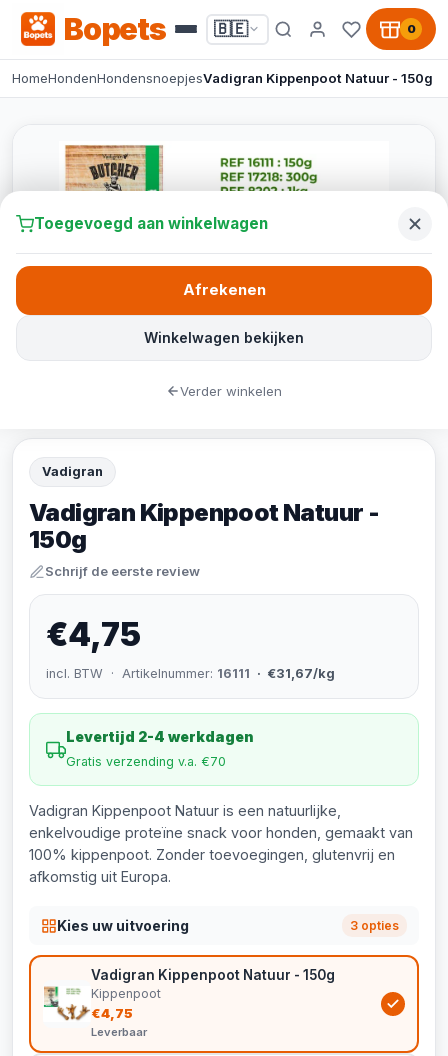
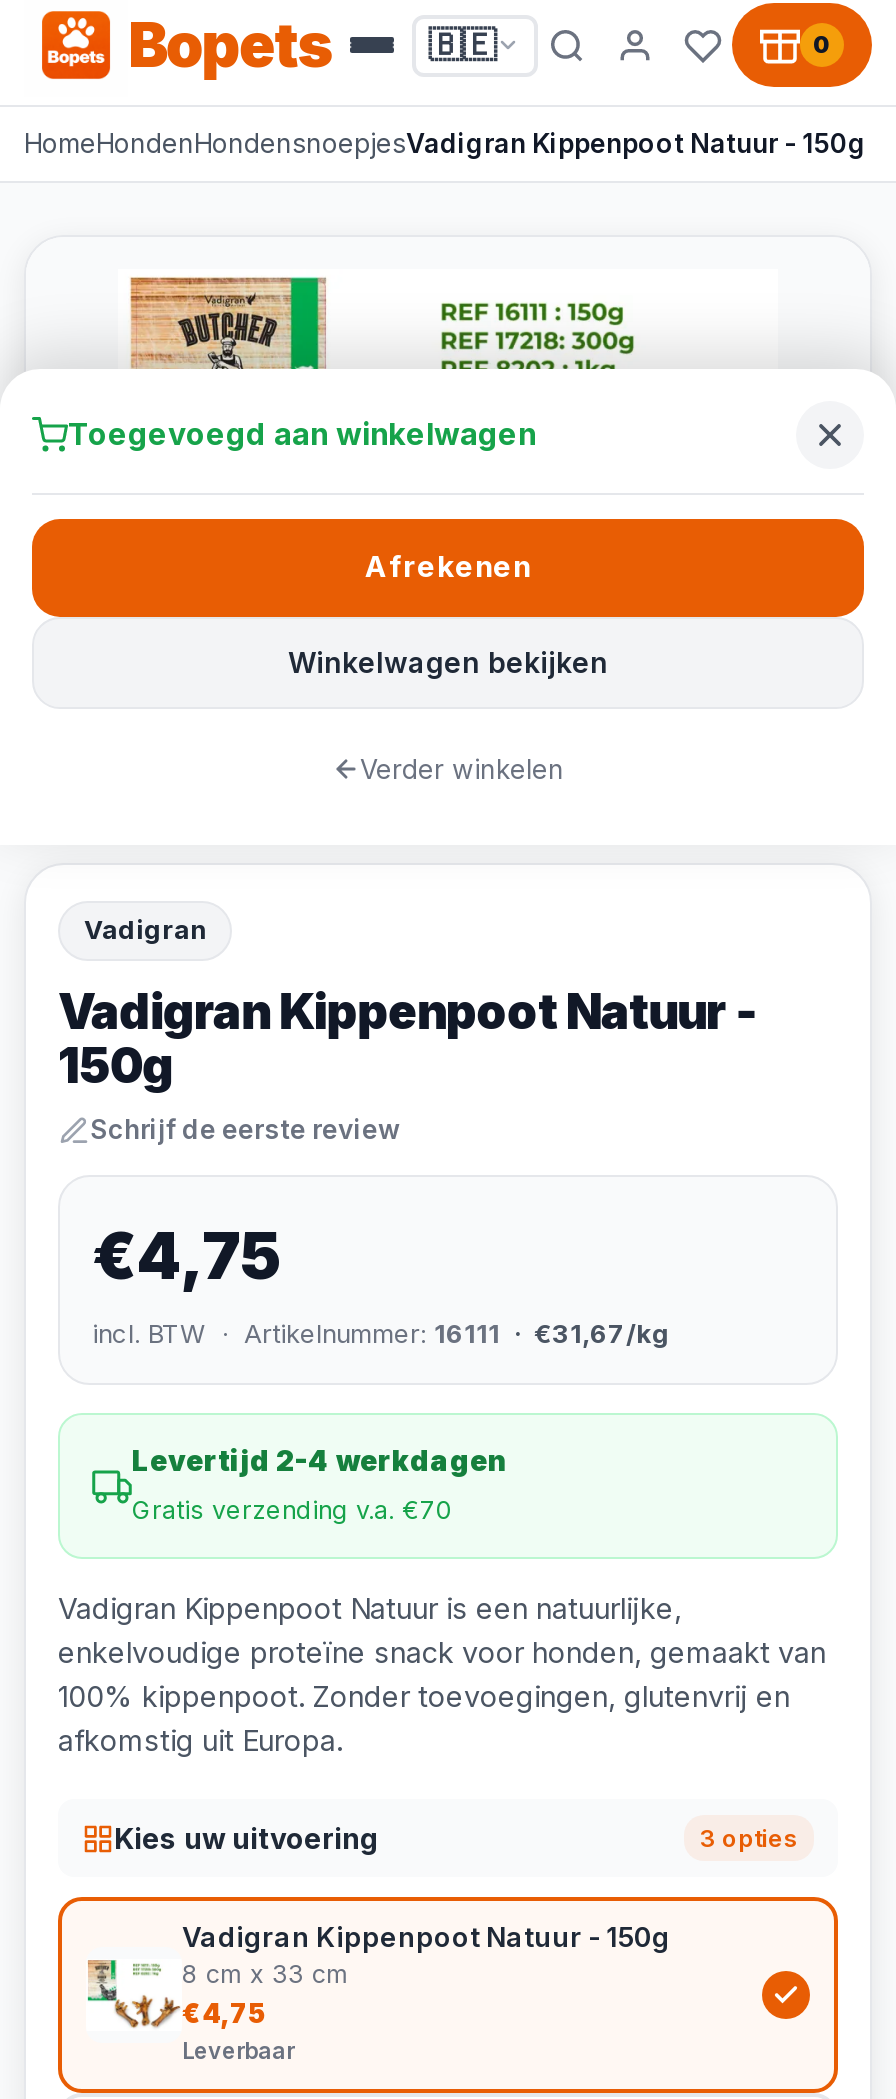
[91,986,161,1001] Kippenpoot -> [182,1959,348,1989] 8 cm x 33 cm

